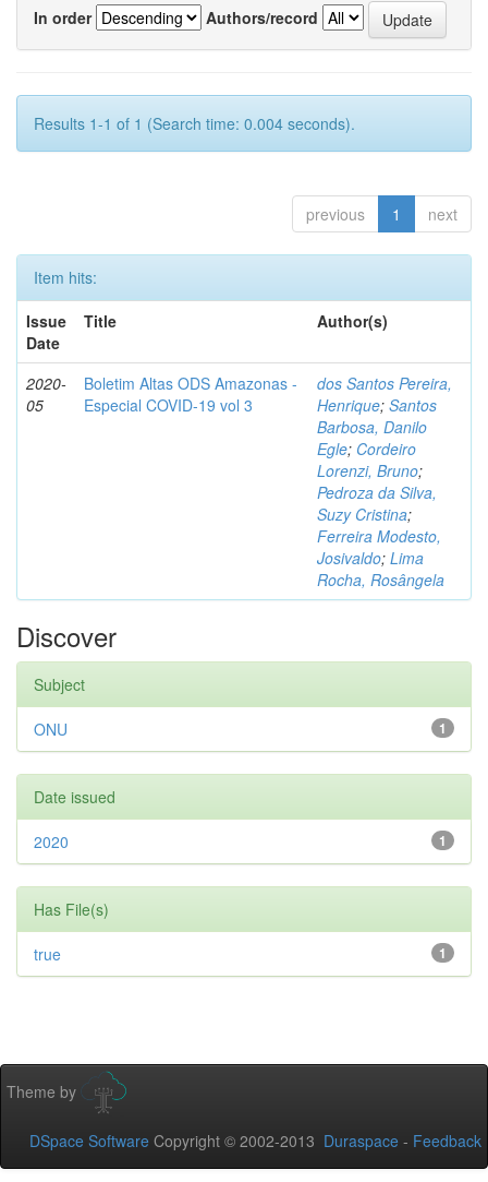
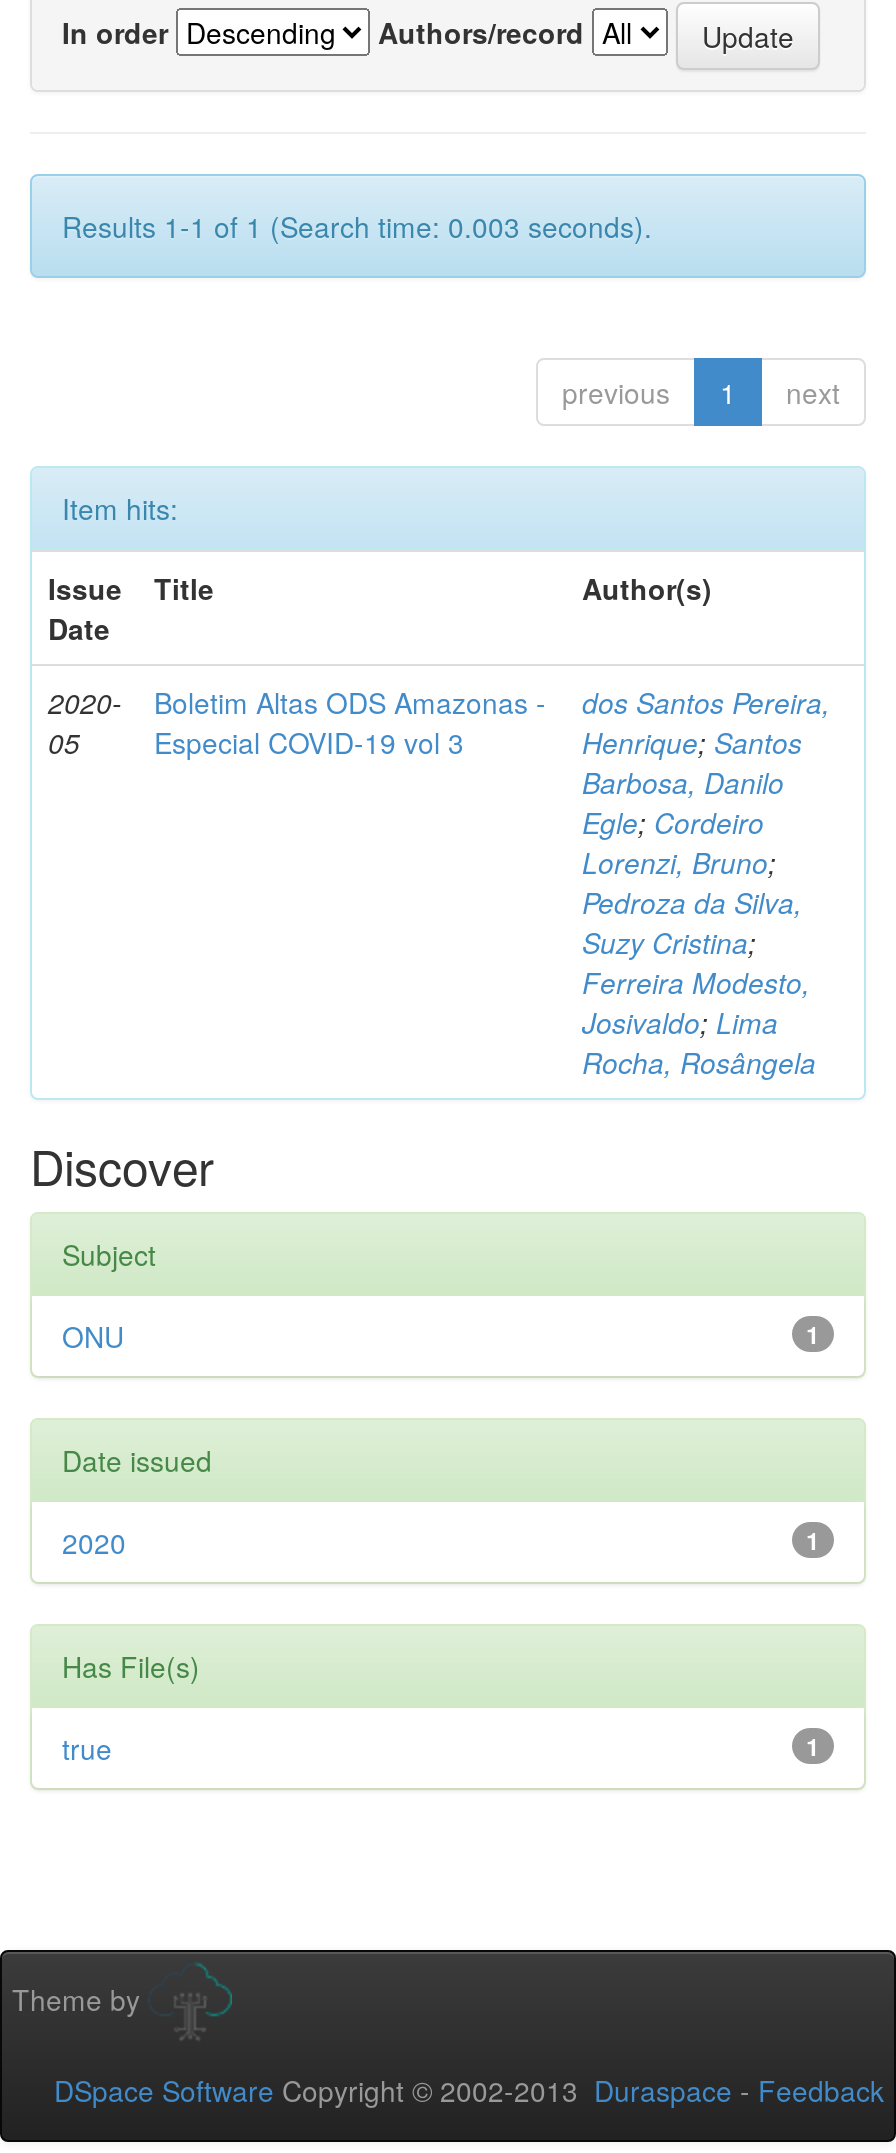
[34,112,355,134] Results 1-1 of 1 (Search time: 0.004 seconds). -> [62,206,652,246] Results 1-1 of 1 (Search time: 0.003 seconds).

